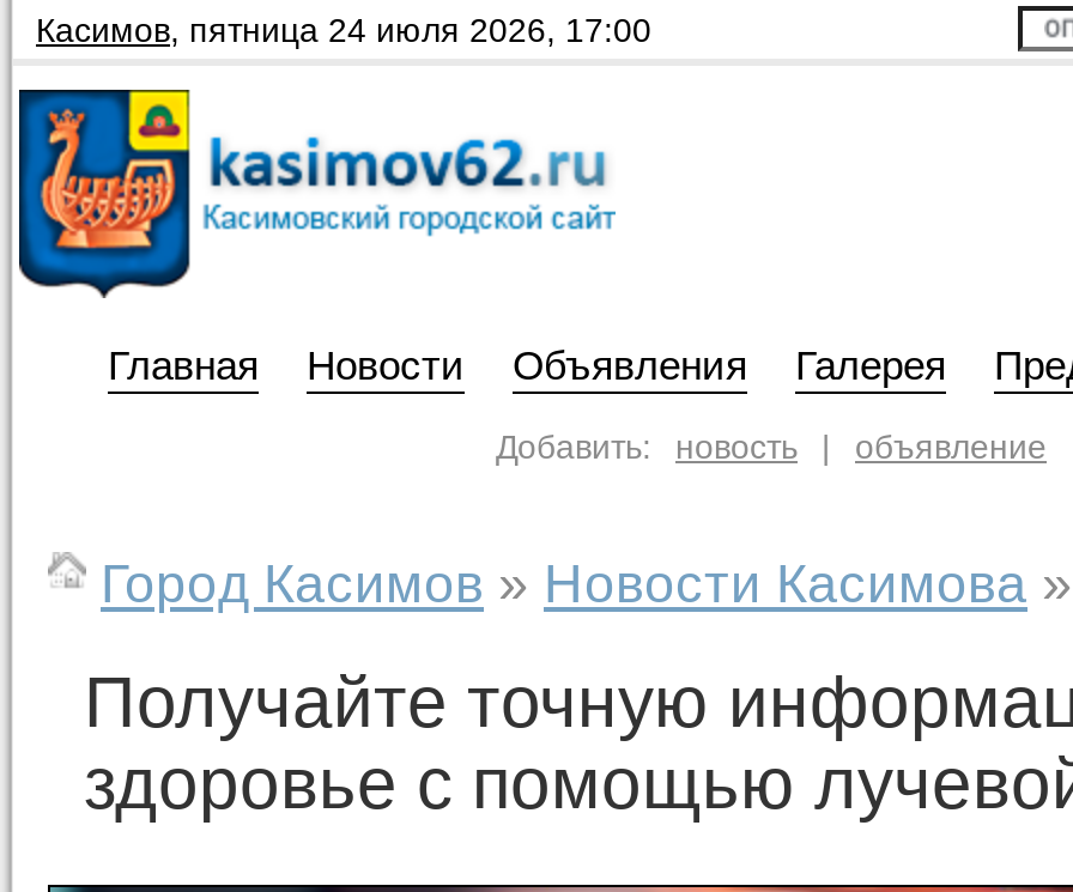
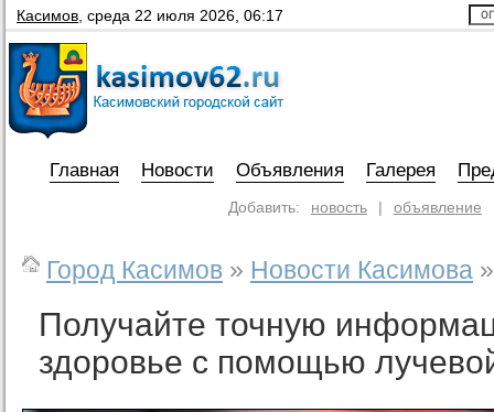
[36,11,651,49] Касимов, пятница 24 июля 2026, 17:00 -> [17,7,283,24] Касимов, среда 22 июля 2026, 06:17

